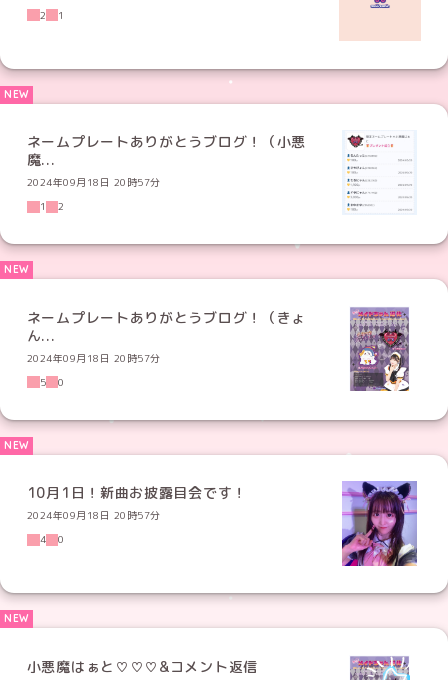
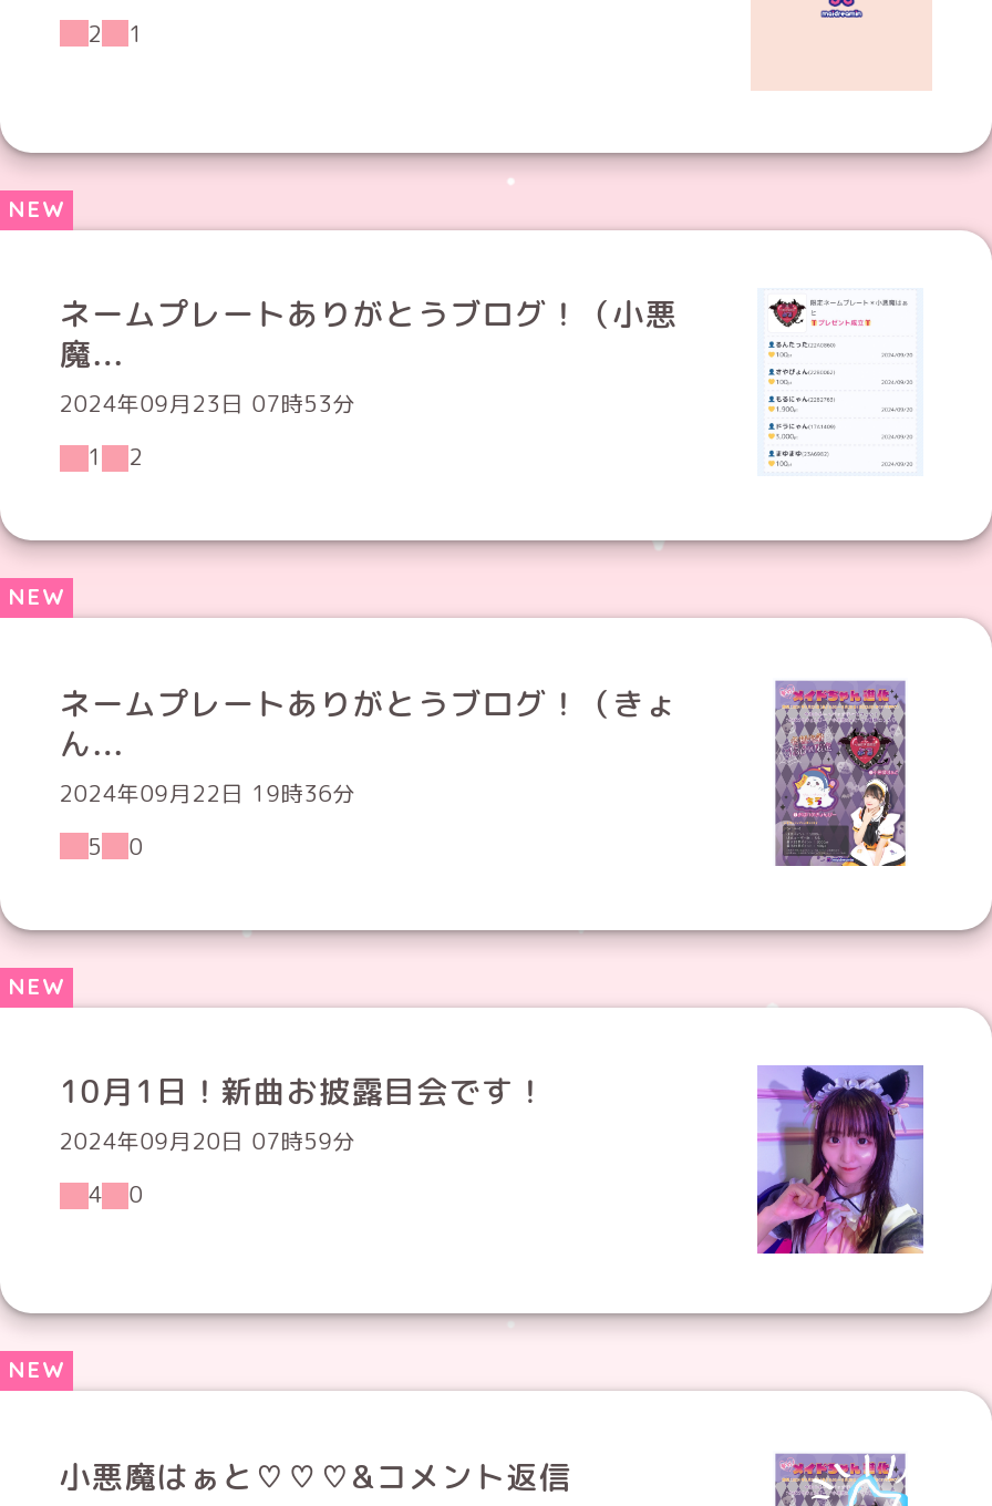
[27,175,161,189] 2024年09月18日 20時57分 -> [59,388,356,419] 2024年09月23日 07時53分
[27,351,161,365] 2024年09月18日 20時57分 -> [59,777,356,808] 2024年09月22日 19時36分
[27,508,161,522] 2024年09月18日 20時57分 -> [59,1126,356,1157] 2024年09月20日 07時59分

